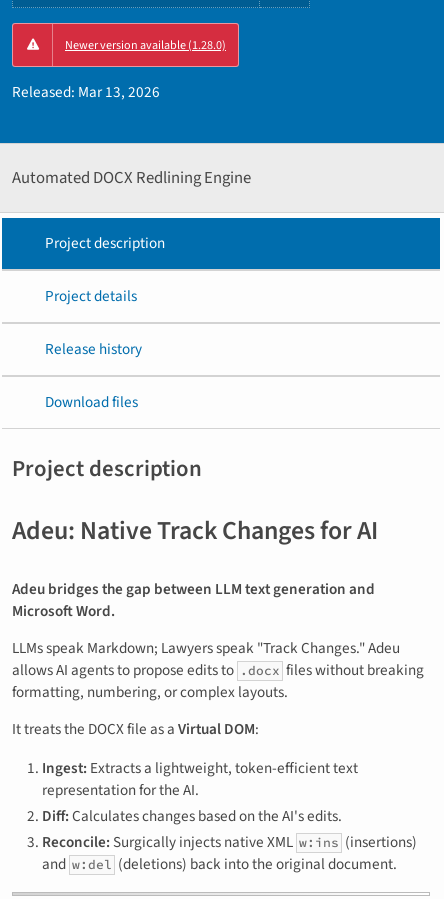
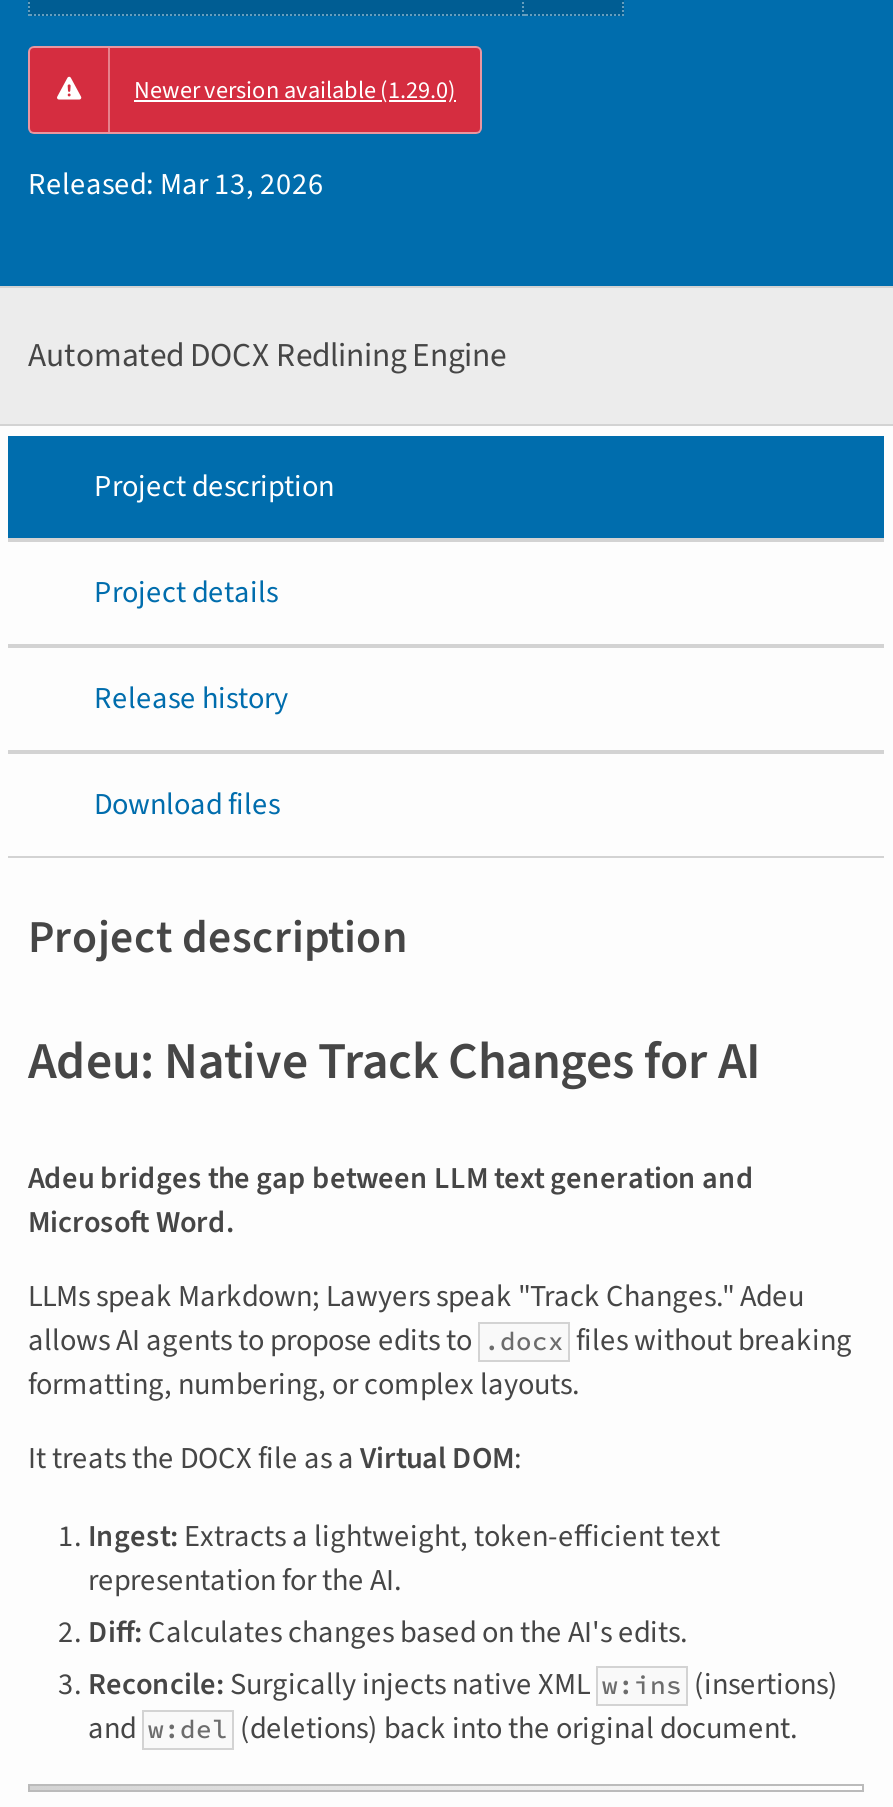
[65,37,226,54] Newer version available (1.28.0) -> [134,73,456,107] Newer version available (1.29.0)

